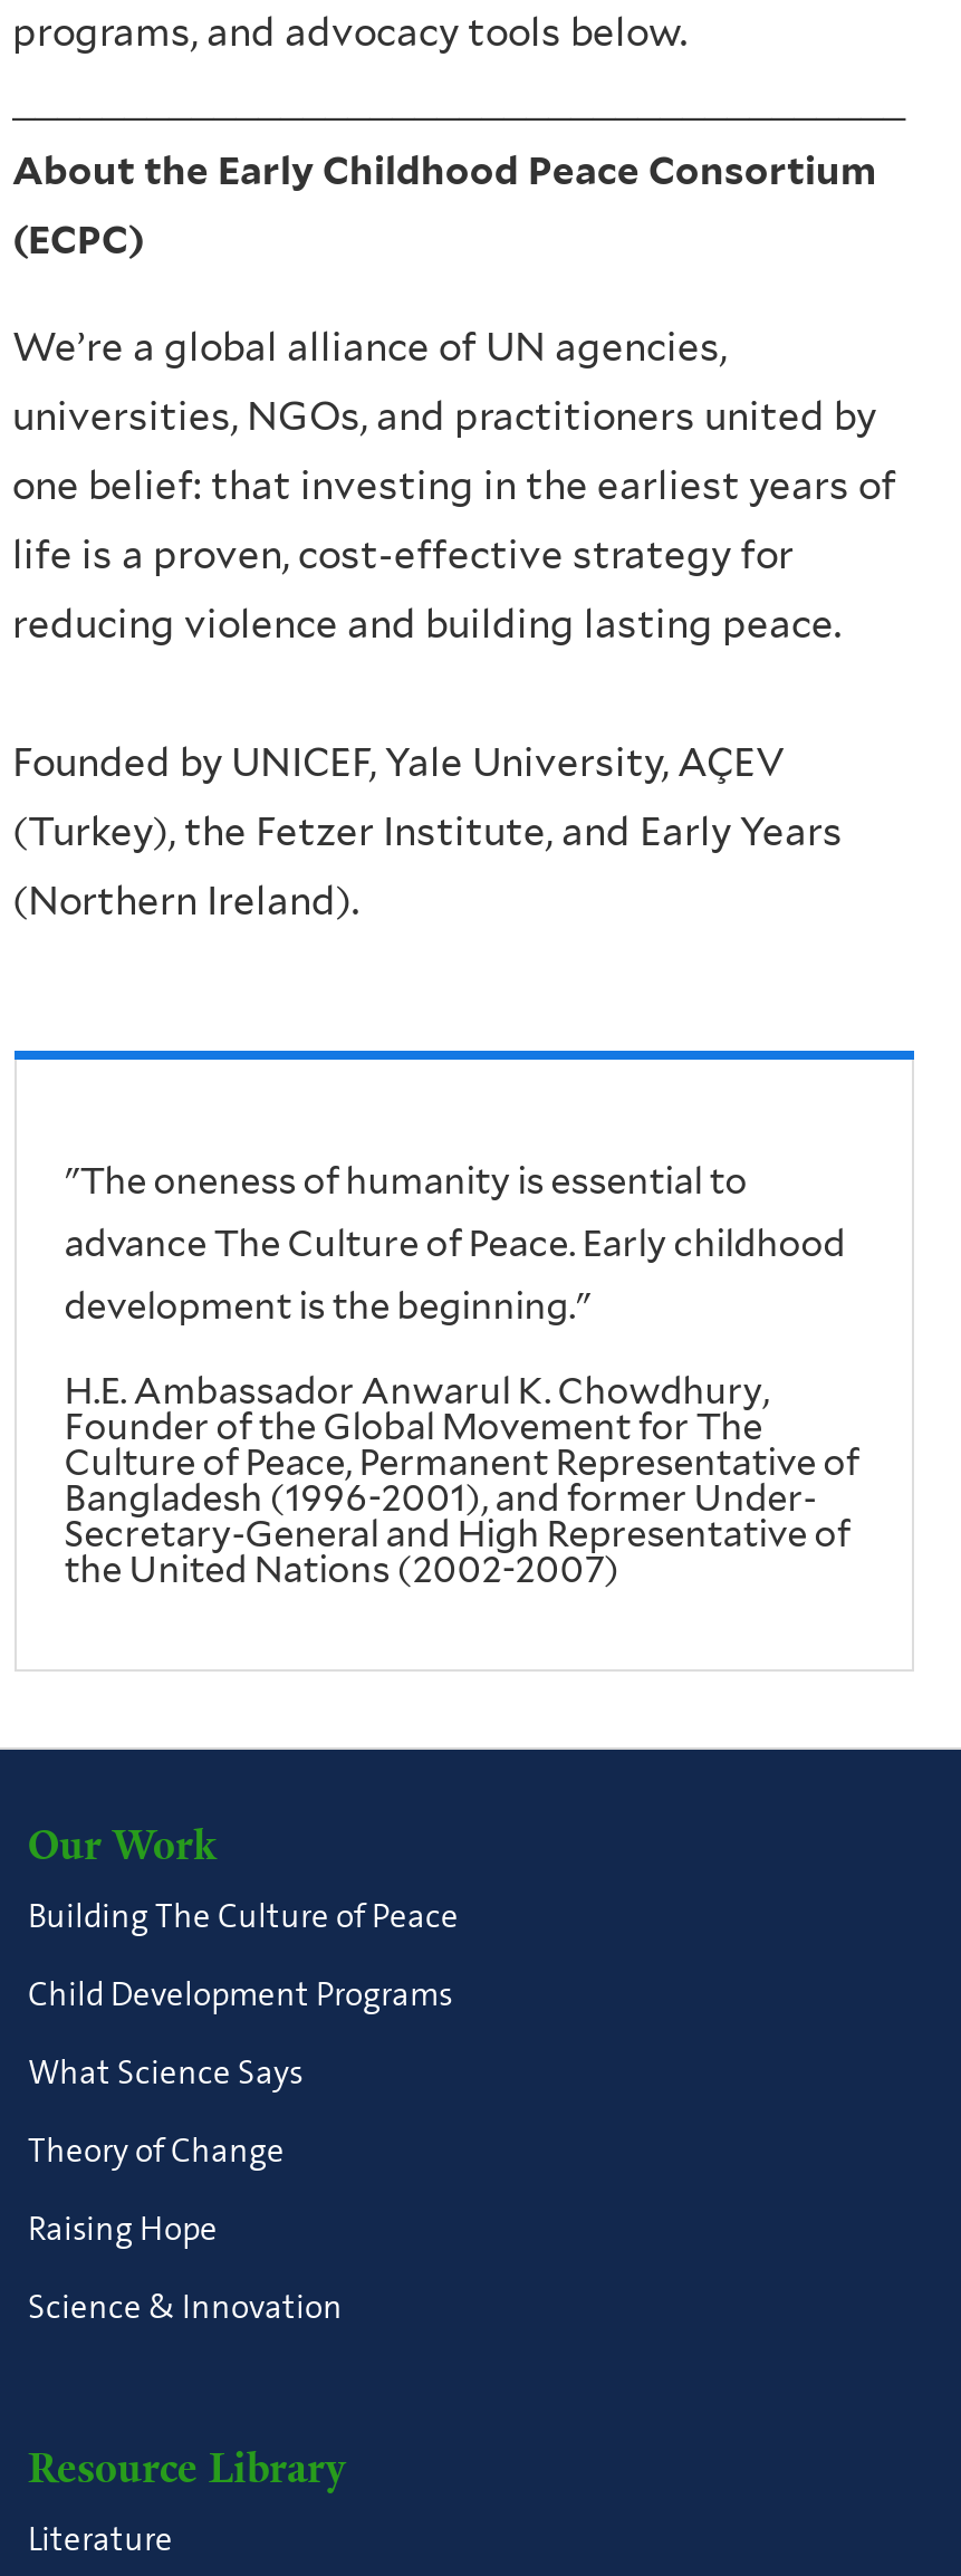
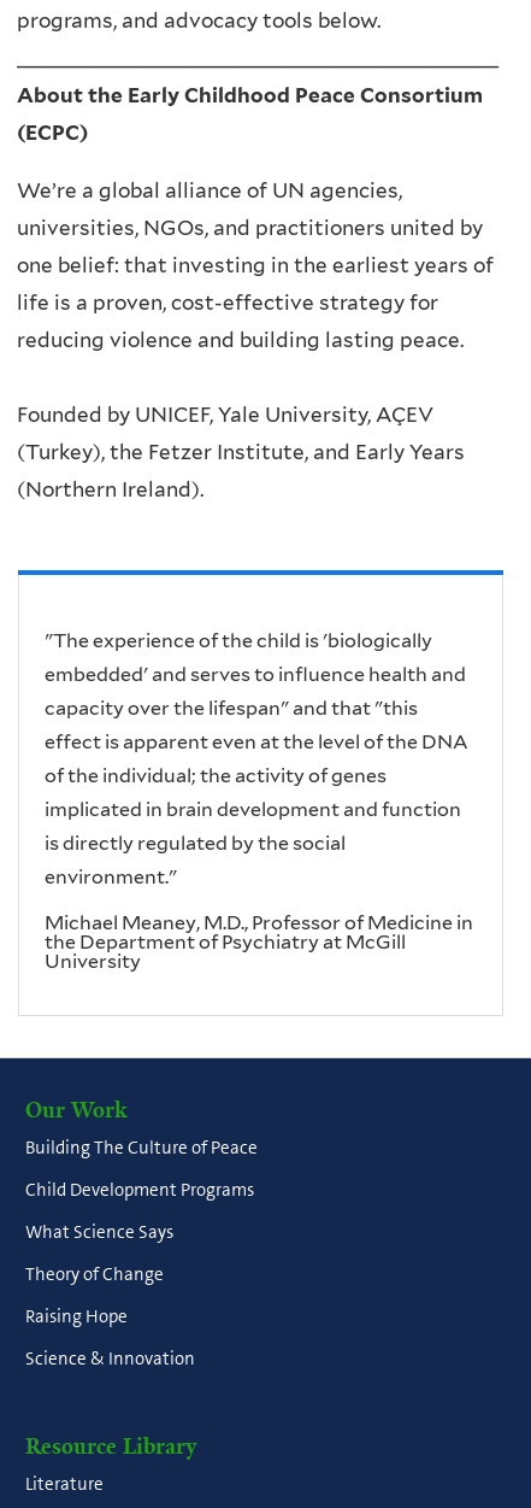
[64,1160,859,1591] "The oneness of humanity is essential to | advance The Culture of Peace. Early childhood | development is the beginning." | H.E. Ambassador Anwarul K. Chowdhury, | Founder of the Global Movement for The | Culture of Peace, Permanent Representative of | Bangladesh (1996-2001), and former Under- | Secretary-General and High Representative of | the United Nations (2002-2007) -> [45,629,473,973] "The experience of the child is 'biologically | embedded' and serves to influence health and | capacity over the lifespan" and that "this | effect is apparent even at the level of the DNA | of the individual; the activity of genes | implicated in brain development and function | is directly regulated by the social | environment." | Michael Meaney, M.D., Professor of Medicine in | the Department of Psychiatry at McGill | University

